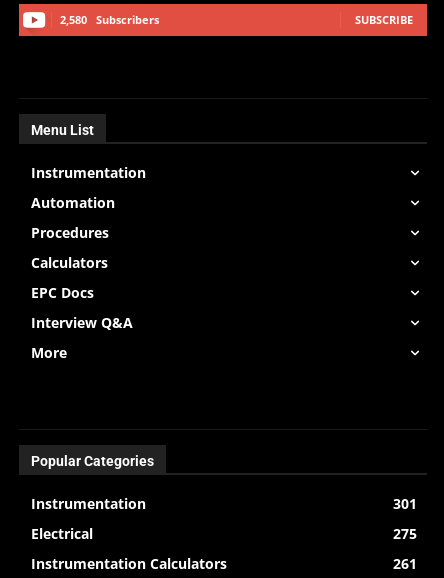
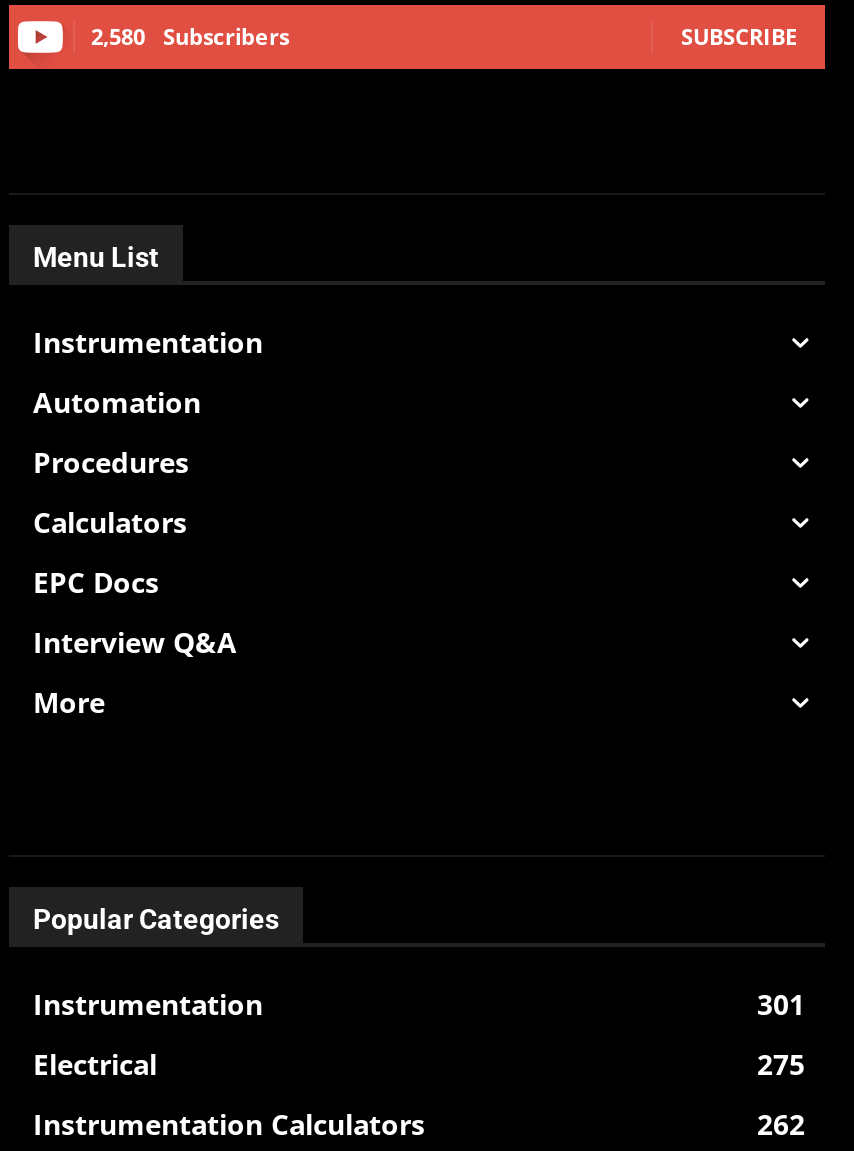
[393,553,417,572] 261 -> [757,1104,805,1142] 262

